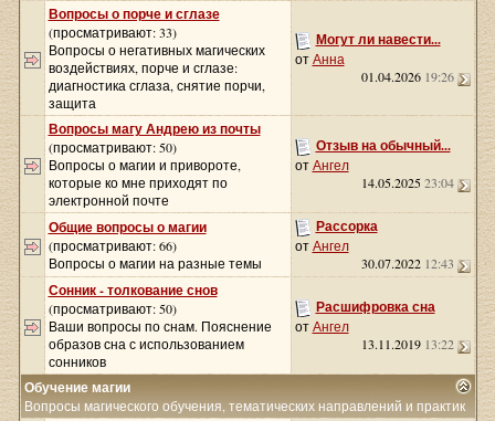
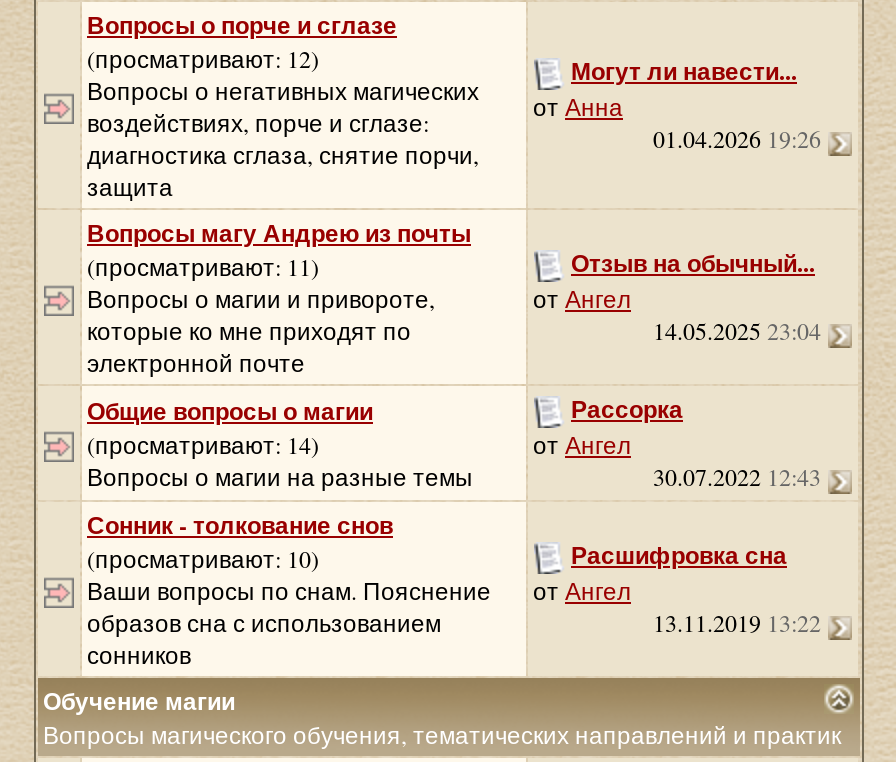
[48,23,176,41] (просматривают: 33) -> [87,42,319,74] (просматривают: 12)
[48,138,176,156] (просматривают: 50) -> [87,250,319,282] (просматривают: 11)
[48,236,176,254] (просматривают: 66) -> [87,428,319,460] (просматривают: 14)
[48,299,176,317] (просматривают: 50) -> [87,542,319,574] (просматривают: 10)

